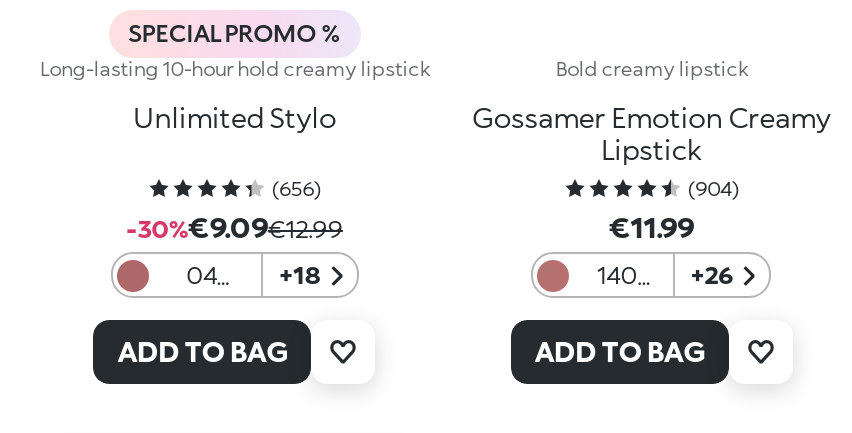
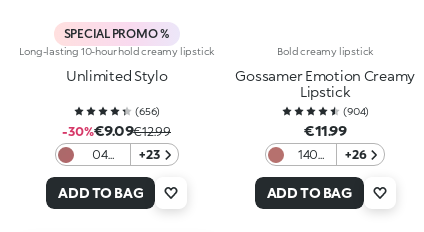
[280,261,320,291] +18 -> [139,147,159,162] +23

